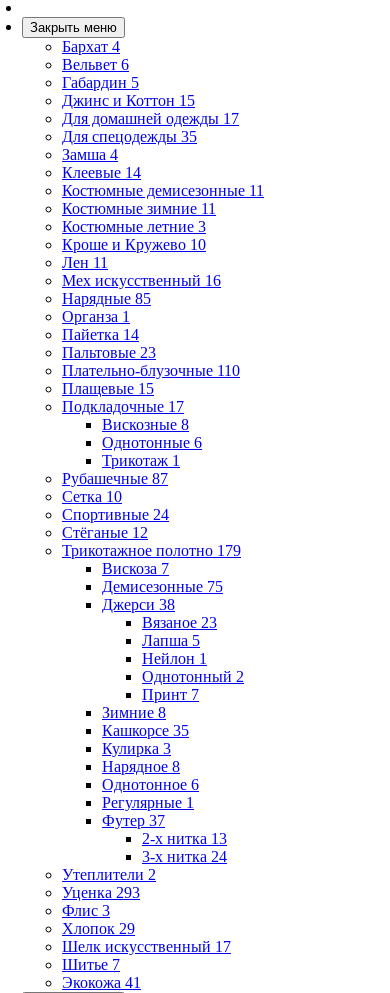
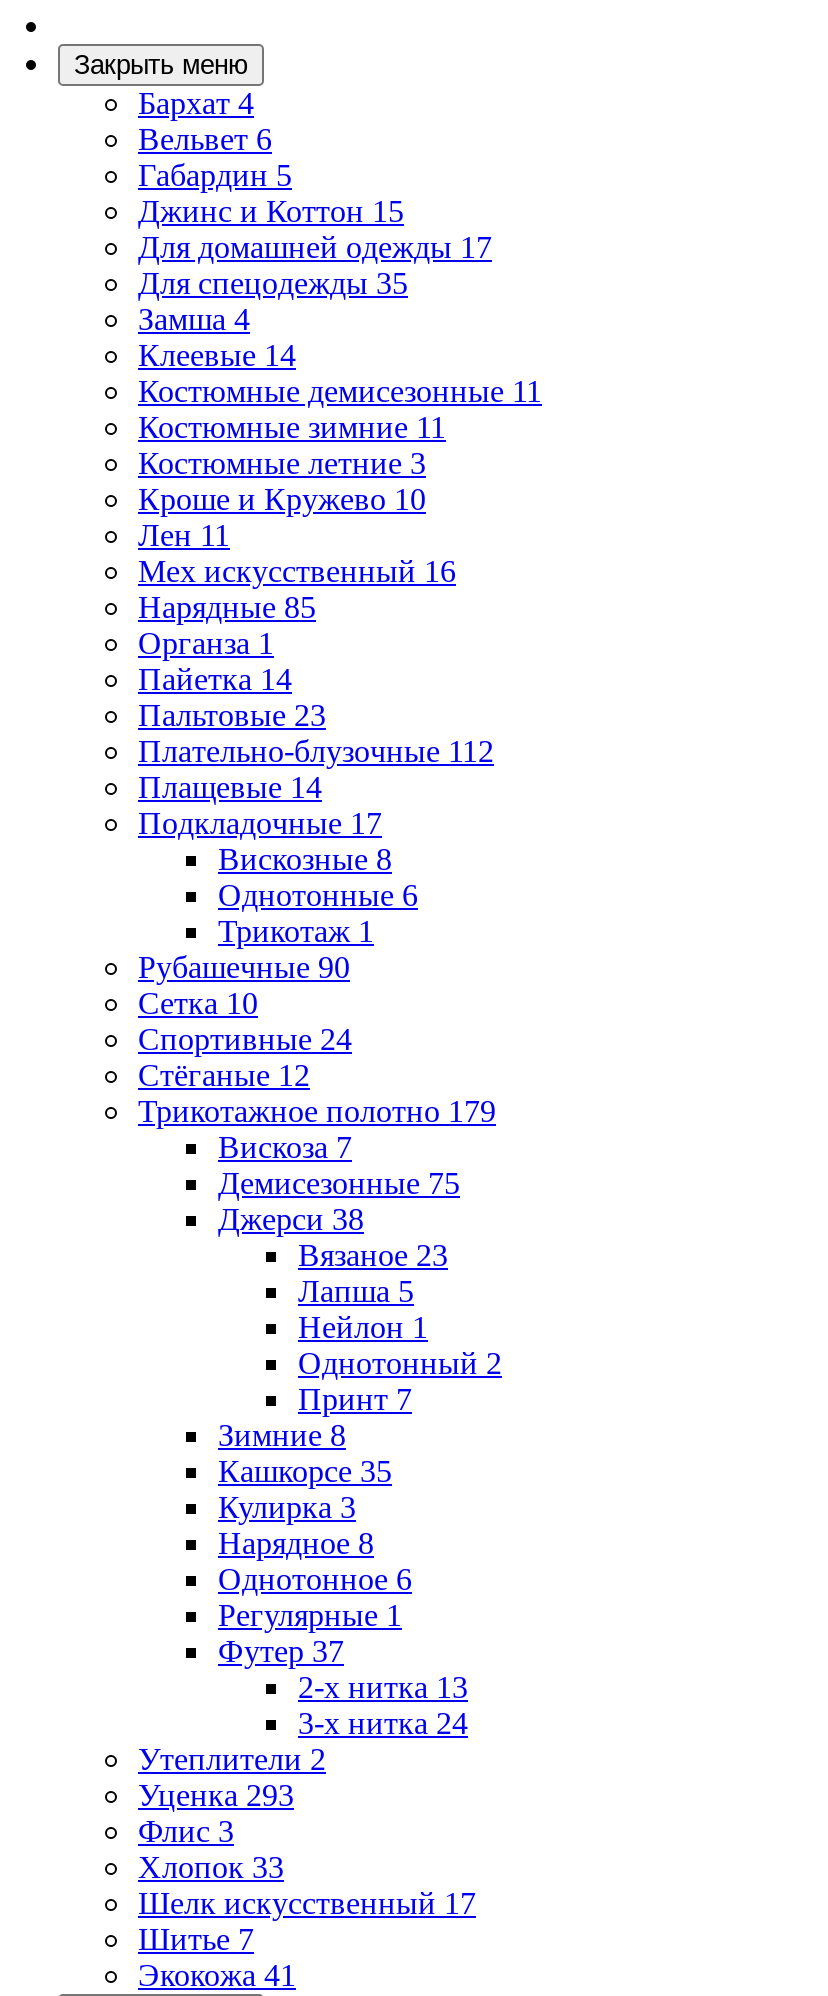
[62,362,240,379] Плательно-блузочные 110 -> [138,734,494,768] Плательно-блузочные 112
[62,380,154,397] Плащевые 15 -> [138,770,322,804] Плащевые 14
[62,470,168,487] Рубашечные 87 -> [138,950,350,984] Рубашечные 90
[62,920,135,937] Хлопок 29 -> [138,1850,284,1884] Хлопок 33

